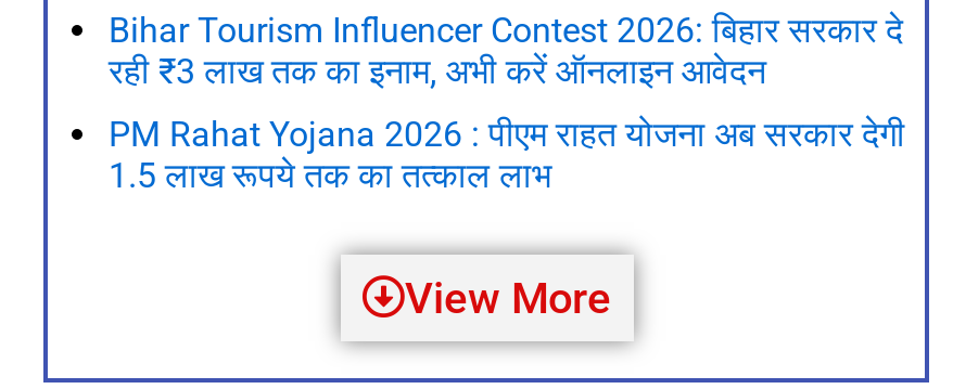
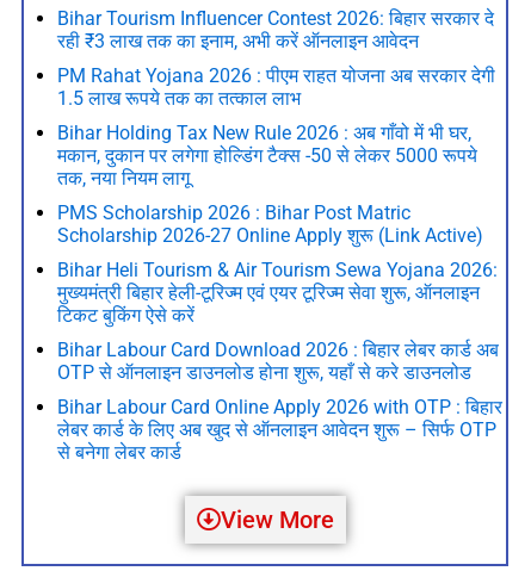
none -> [57,122,502,464] Bihar Holding Tax New Rule 2026 : अब गाँवो में भी घर, | मकान, दुकान पर लगेगा होल्डिंग टैक्स -50 से लेकर 5000 रूपये | तक, नया नियम लागू | PMS Scholarship 2026 : Bihar Post Matric | Scholarship 2026-27 Online Apply शुरू (Link Active) | Bihar Heli Tourism & Air Tourism Sewa Yojana 2026: | मुख्यमंत्री बिहार हेली-टूरिज्म एवं एयर टूरिज्म सेवा शुरू, ऑनलाइन | टिकट बुकिंग ऐसे करें | Bihar Labour Card Download 2026 : बिहार लेबर कार्ड अब | OTP से ऑनलाइन डाउनलोड होना शुरू, यहाँ से करे डाउनलोड | Bihar Labour Card Online Apply 2026 with OTP : बिहार | लेबर कार्ड के लिए अब खुद से ऑनलाइन आवेदन शुरू – सिर्फ OTP | से बनेगा लेबर कार्ड

